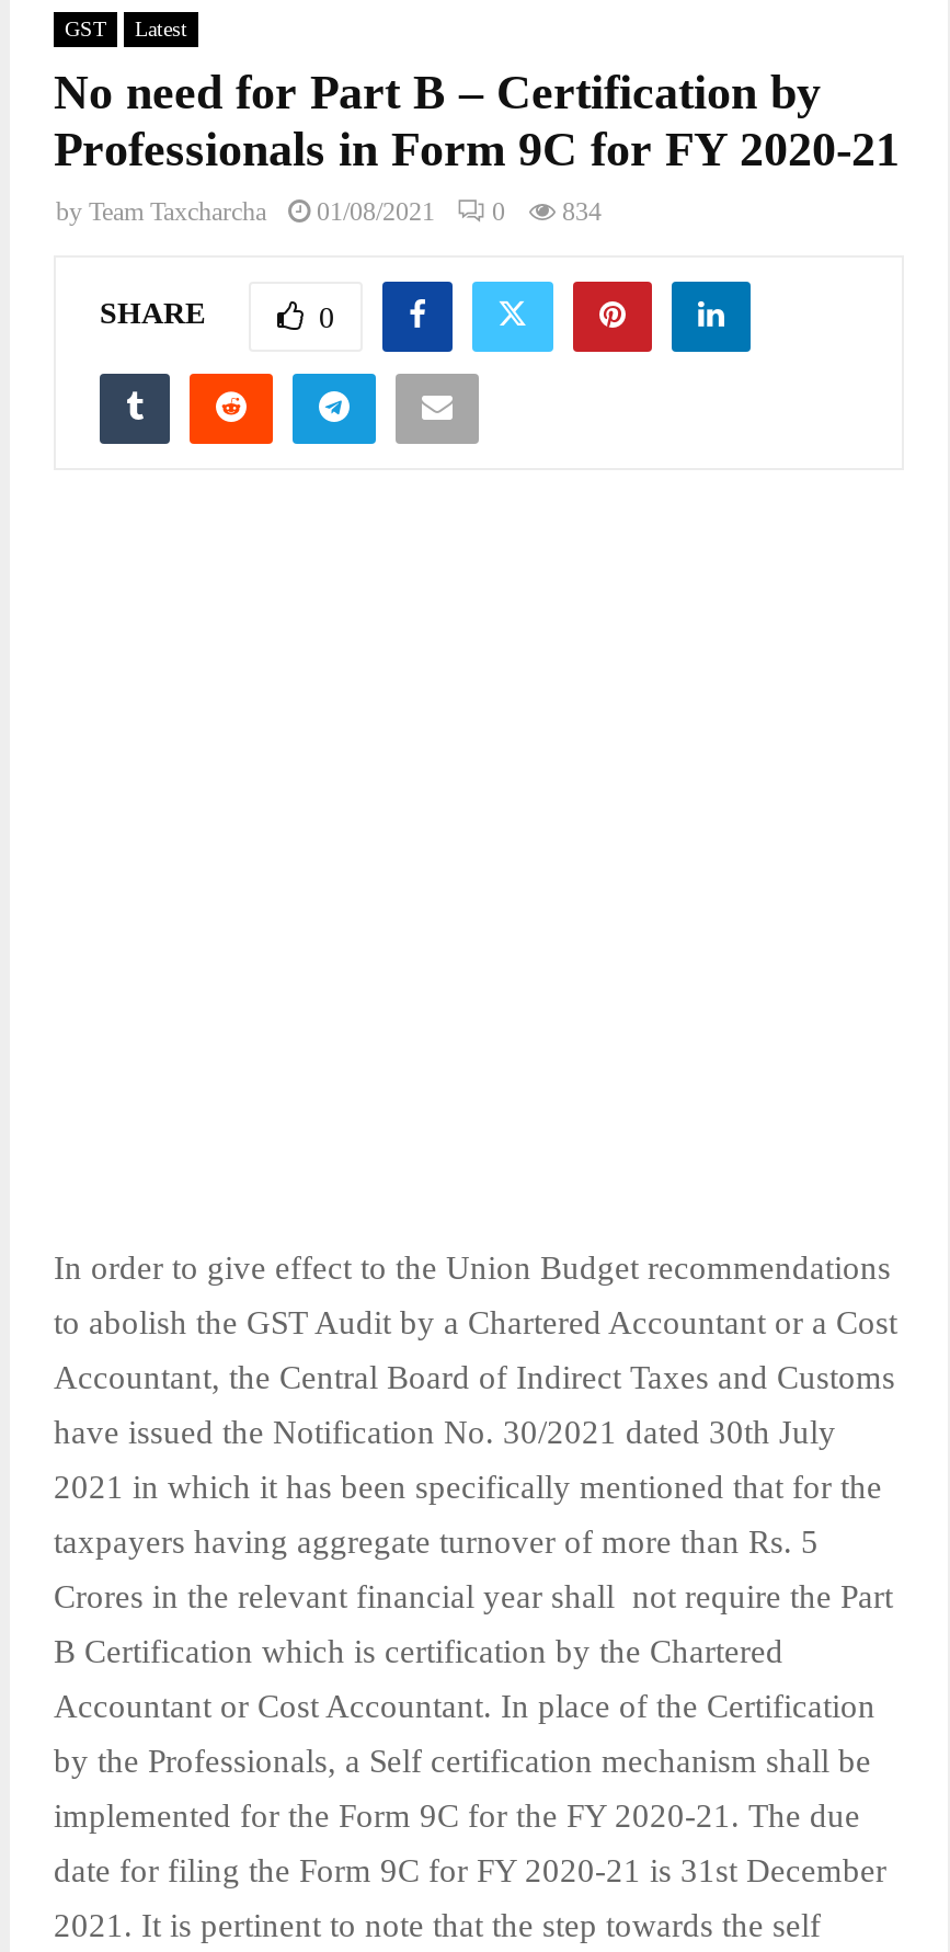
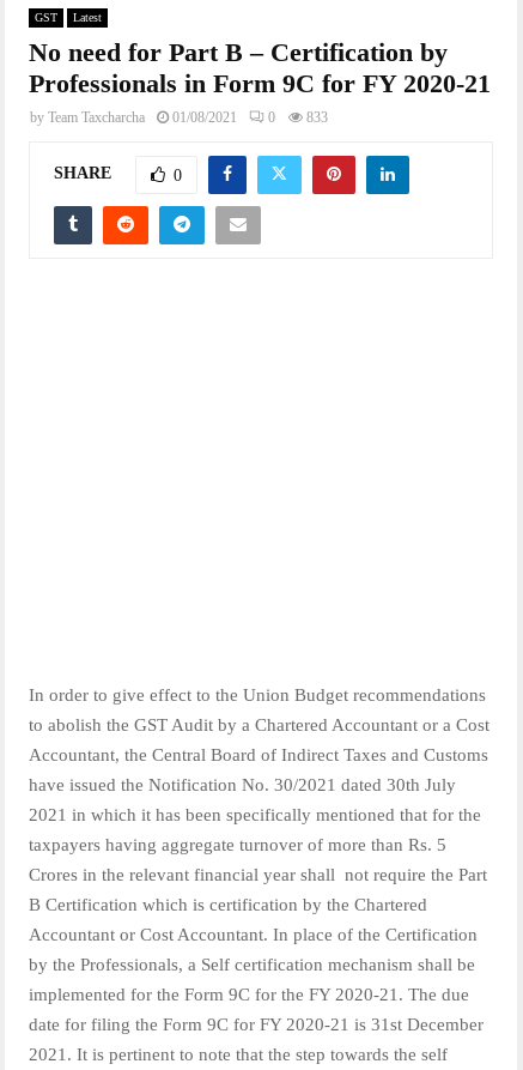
[56,196,602,227] by Team Taxcharcha 01/08/2021 0 834 -> [30,109,328,126] by Team Taxcharcha 01/08/2021 0 833

